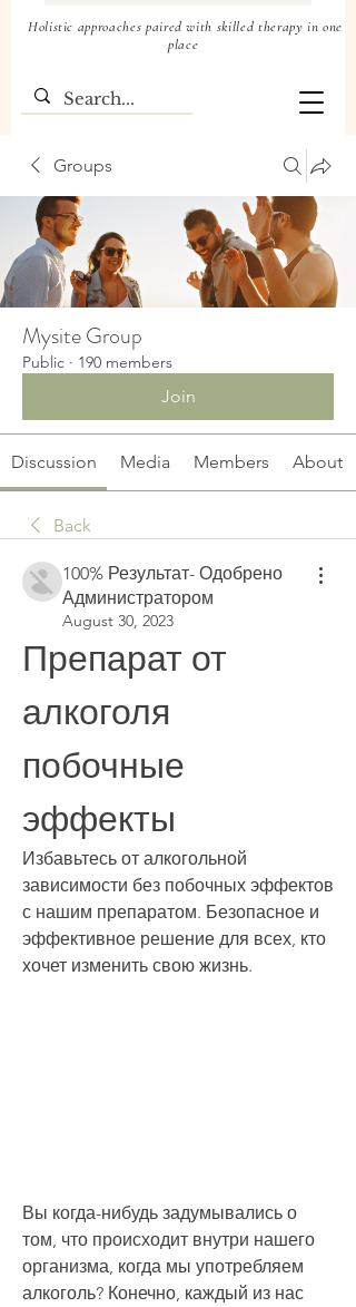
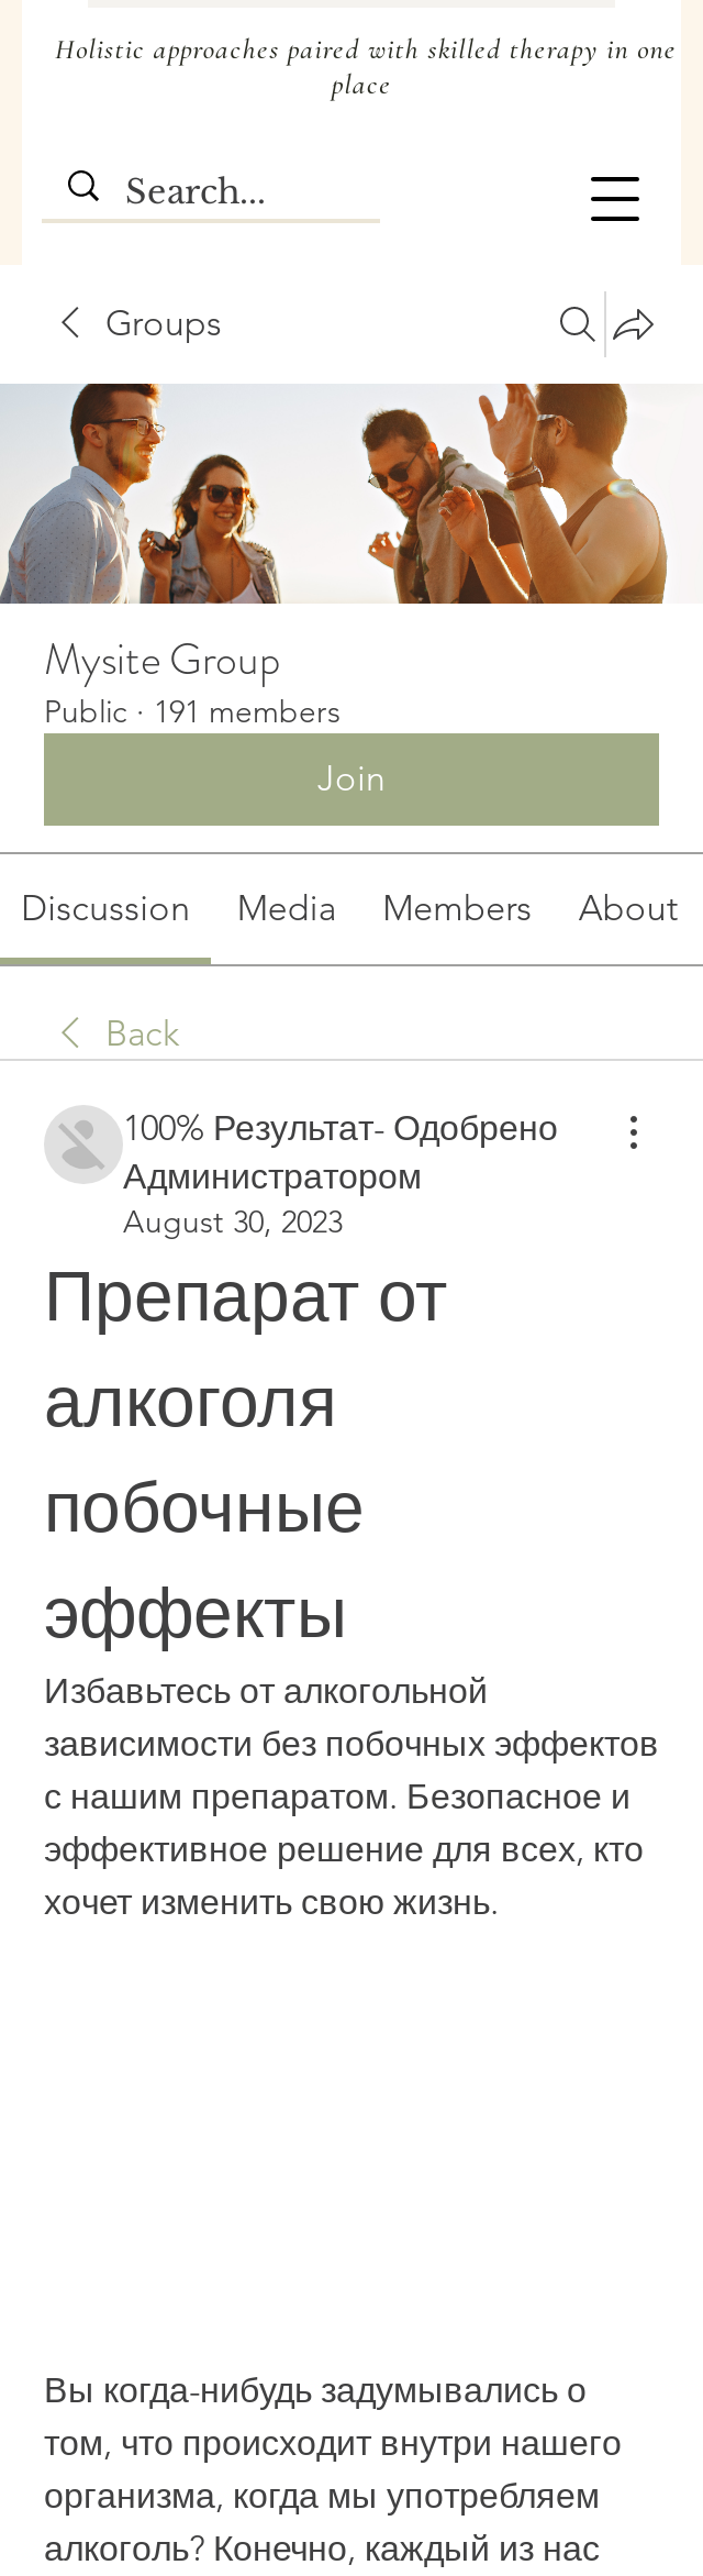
[22,352,172,372] Public · 190 members -> [44,692,341,731] Public · 191 members

